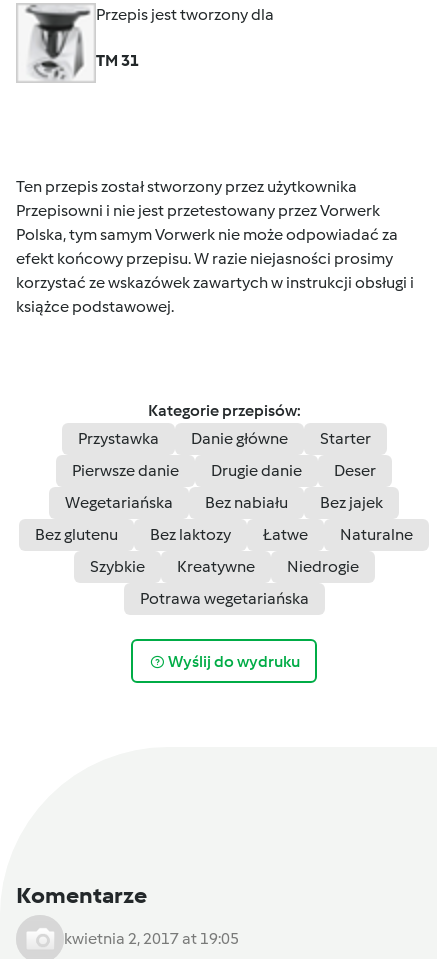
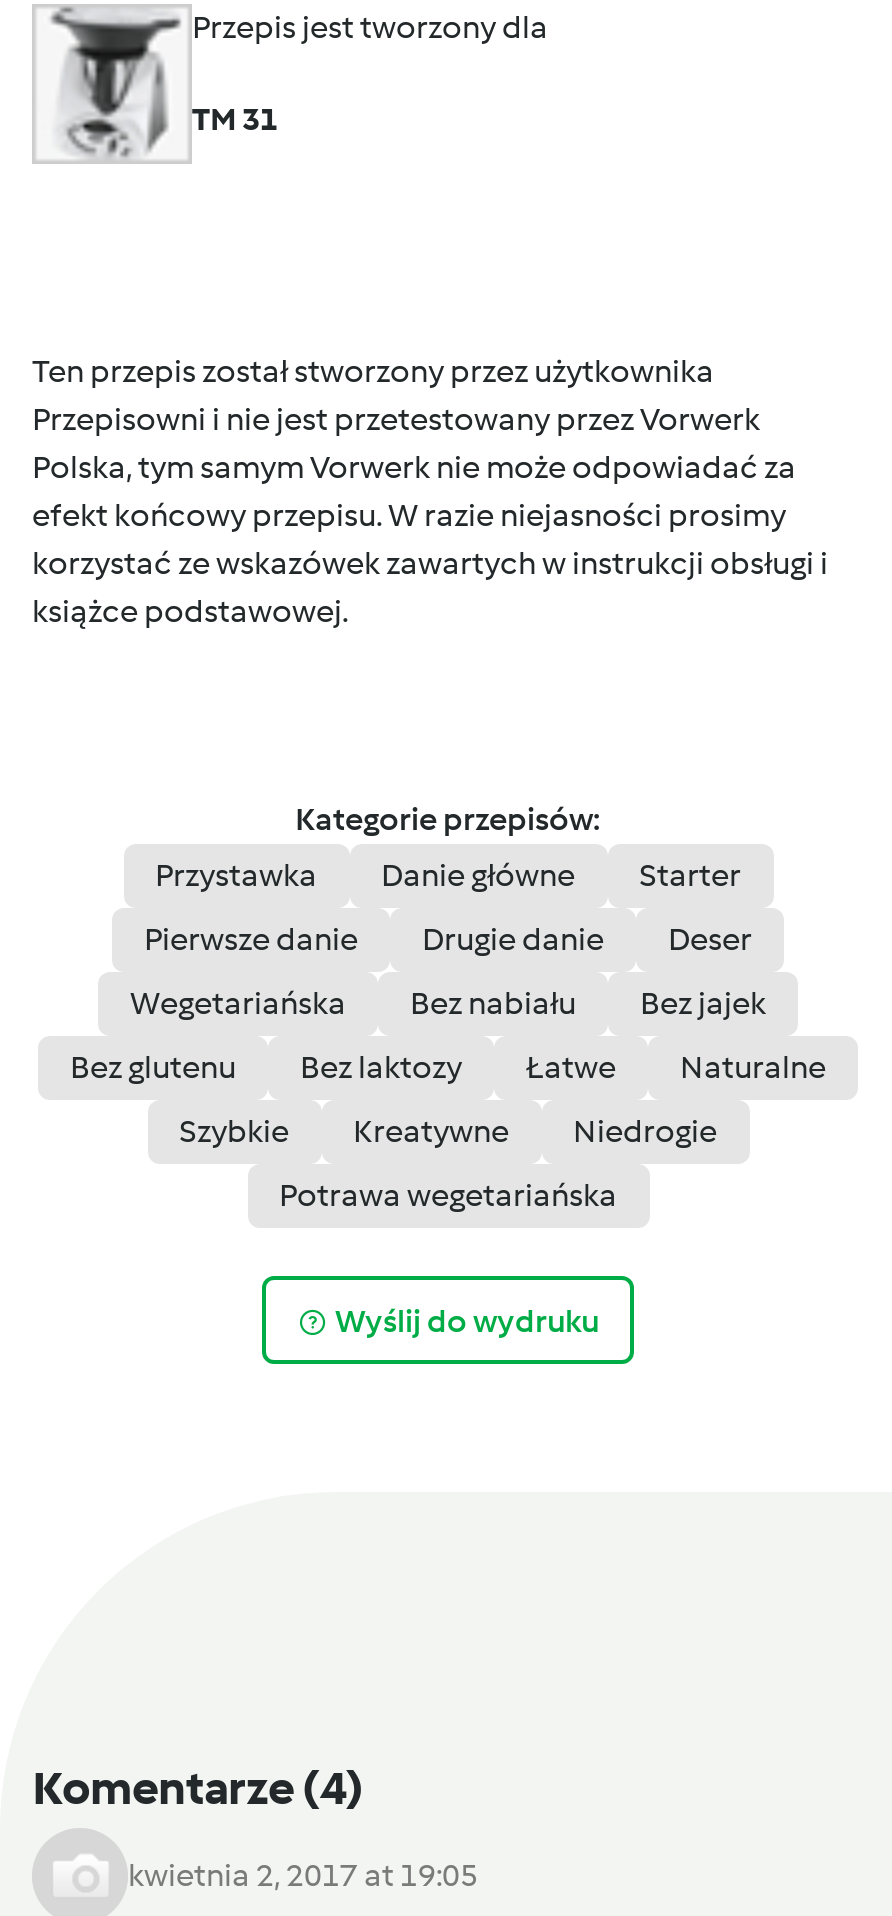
[16,881,147,909] Komentarze -> [32,1760,364,1816] Komentarze (4)

